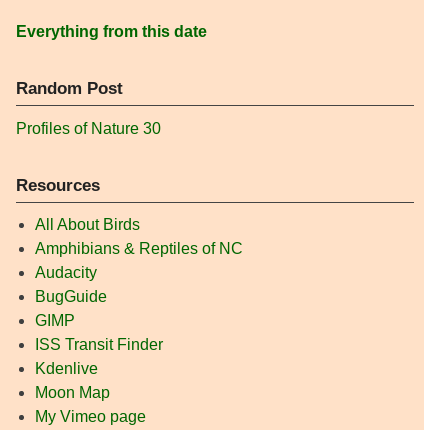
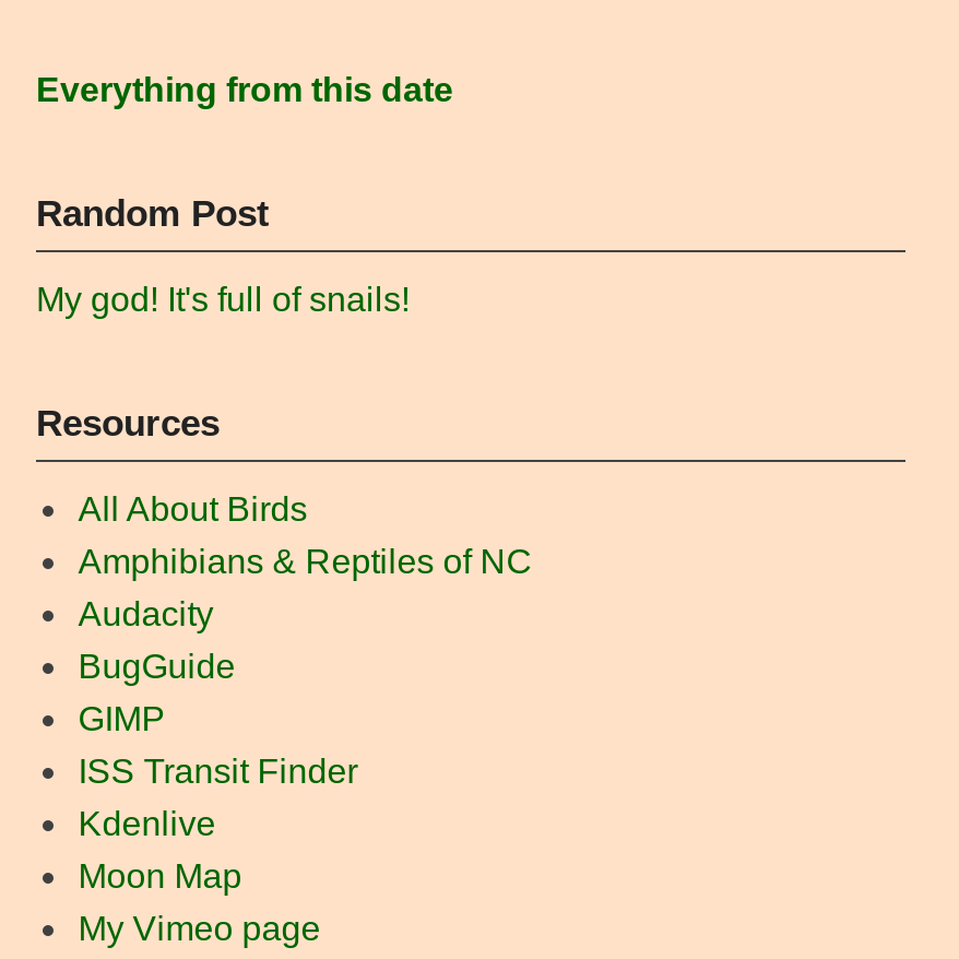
[16,120,161,137] Profiles of Nature 30 -> [36,281,410,318] My god! It's full of snails!

